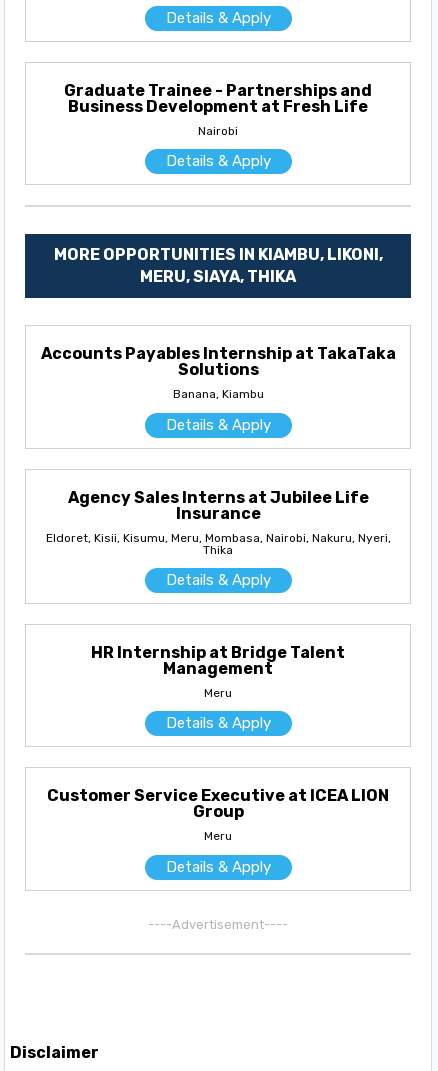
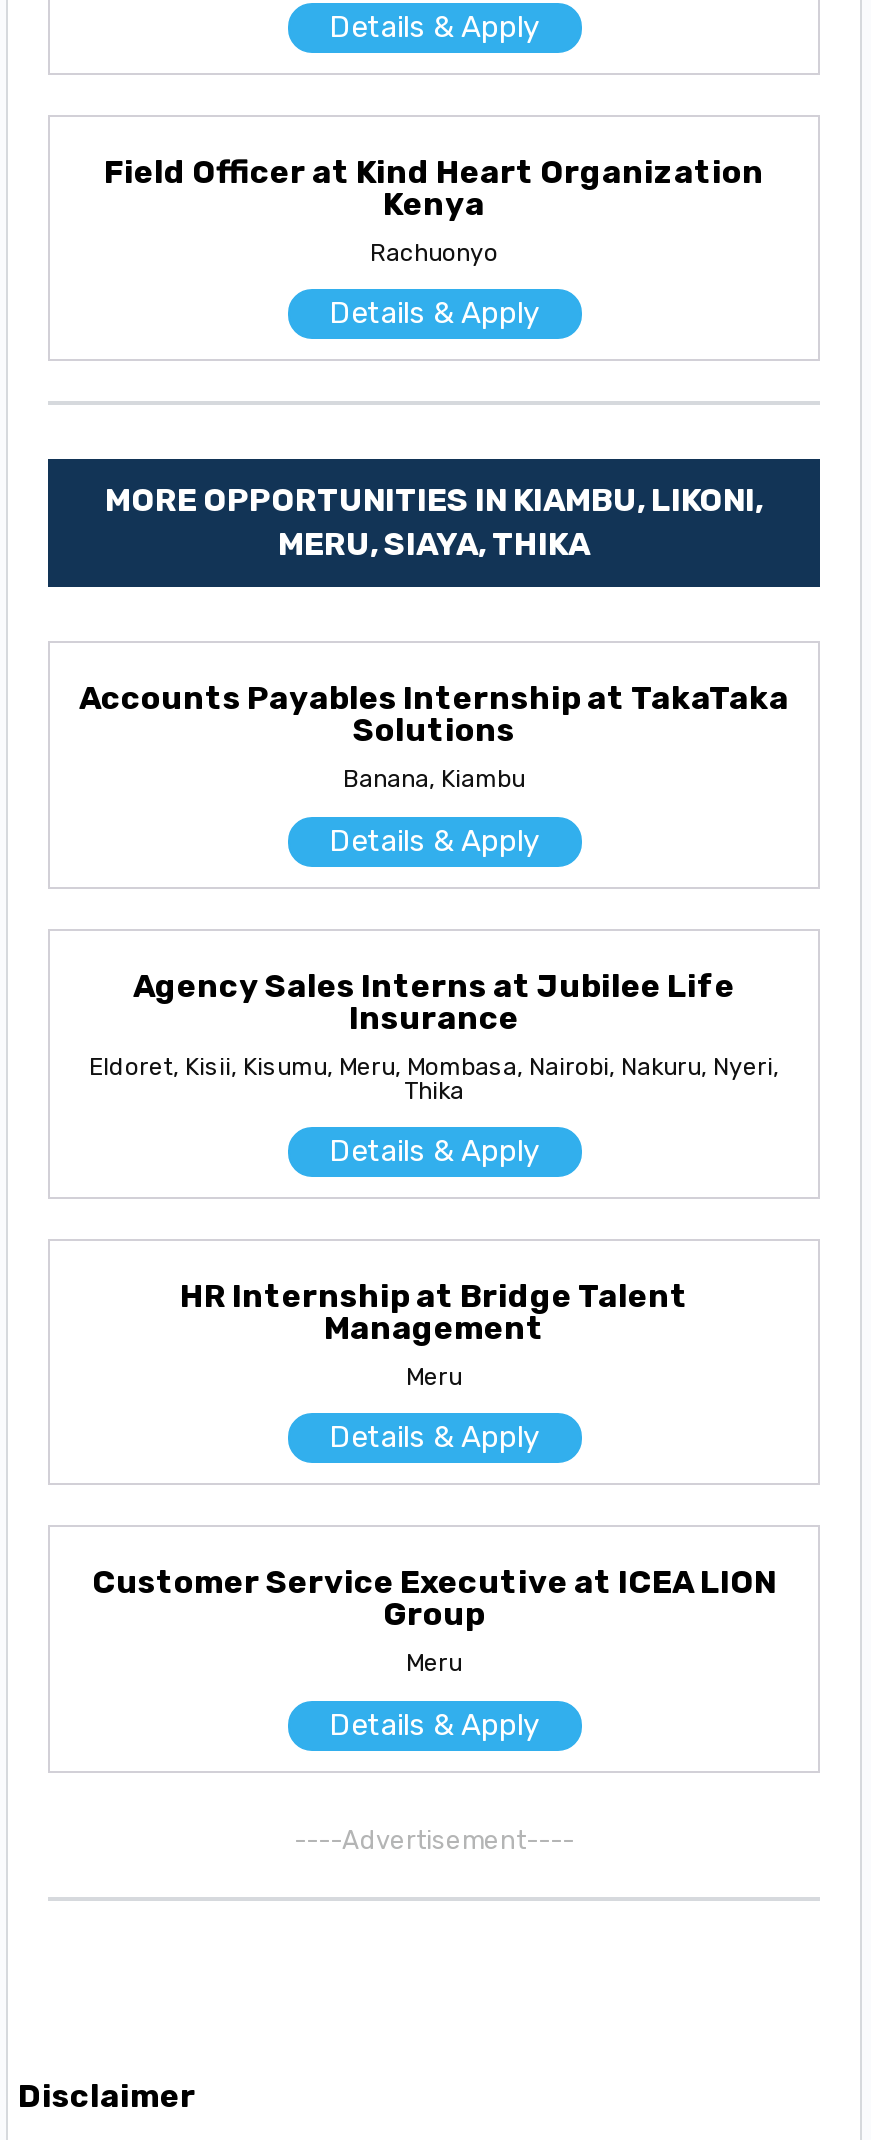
[64,81,372,138] Graduate Trainee - Partnerships and | Business Development at Fresh Life | Nairobi -> [104,153,764,267] Field Officer at Kind Heart Organization | Kenya | Rachuonyo

